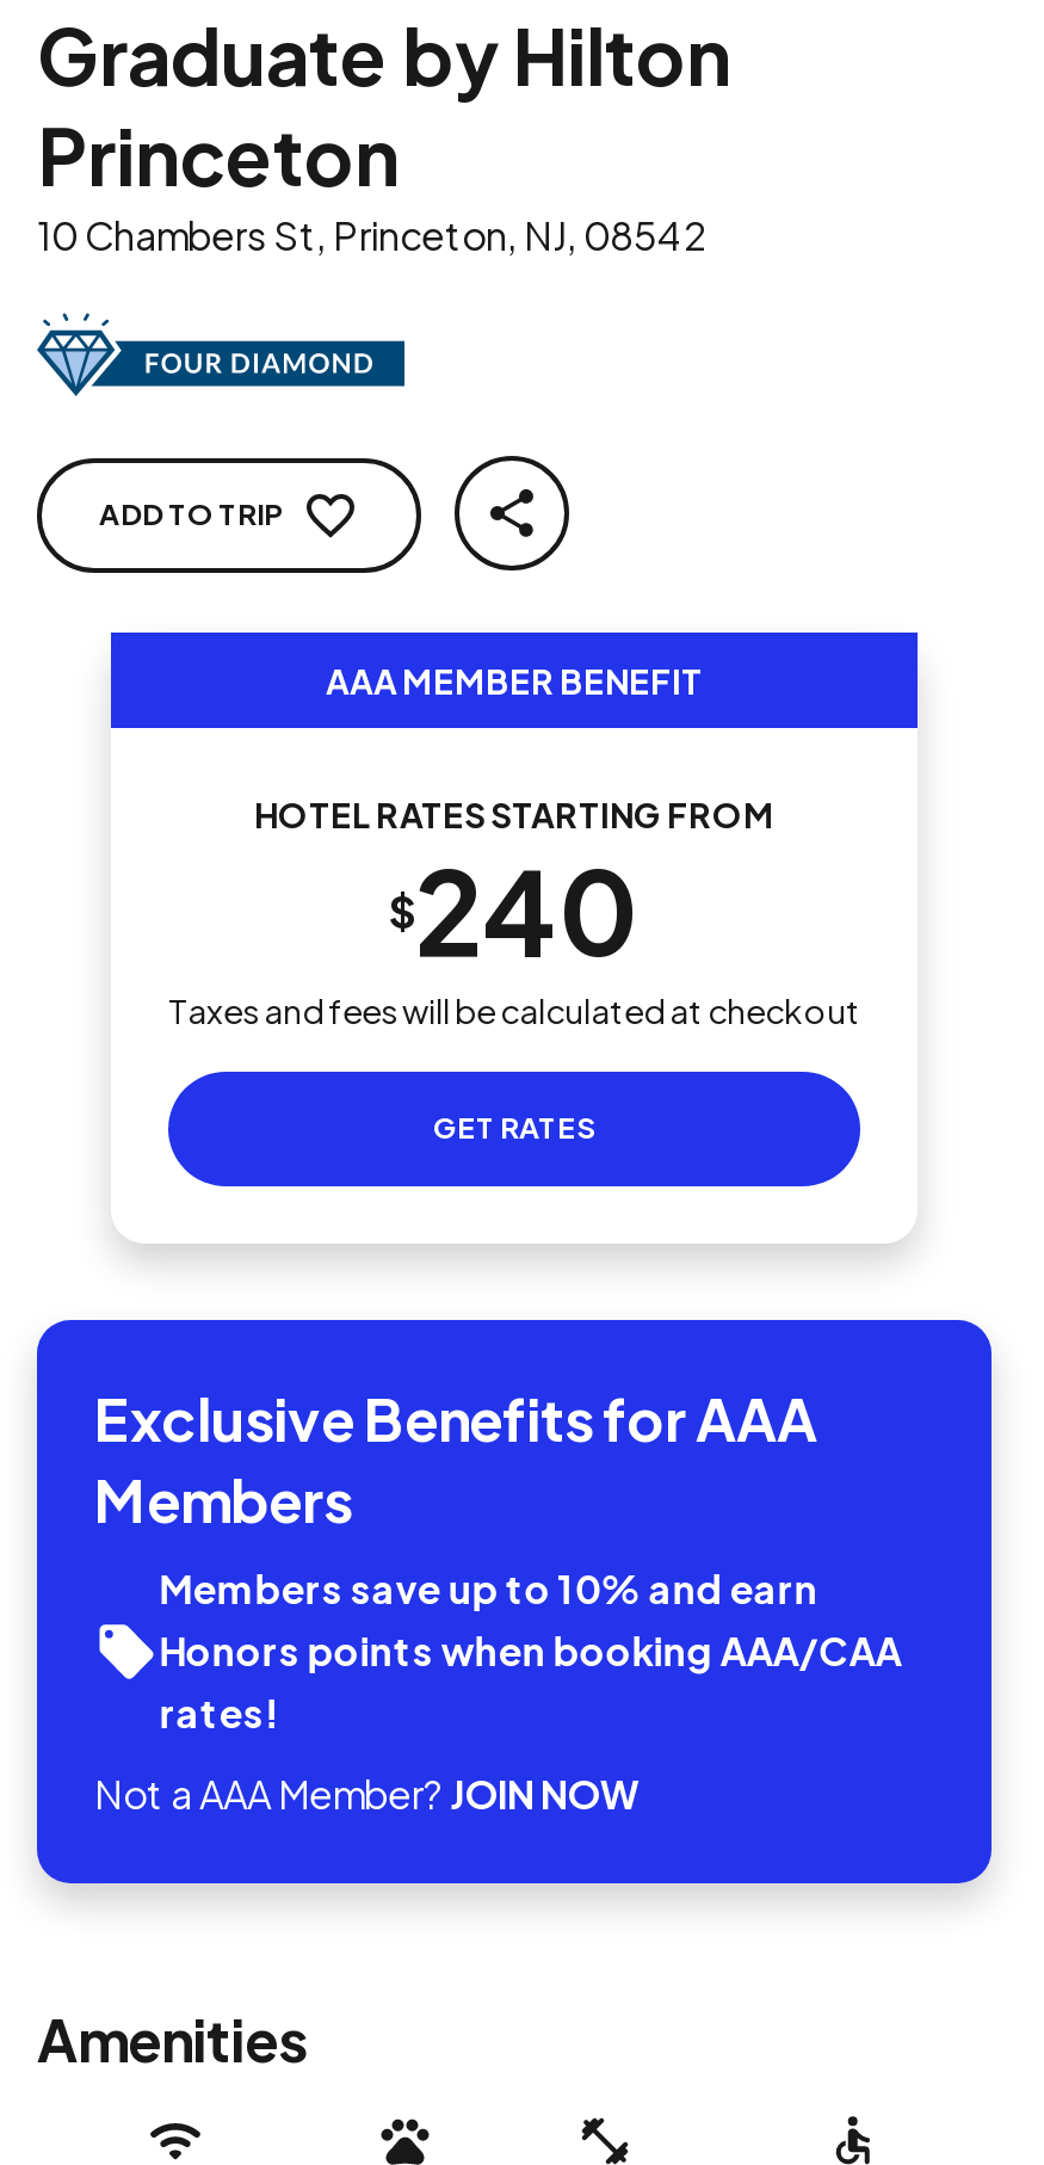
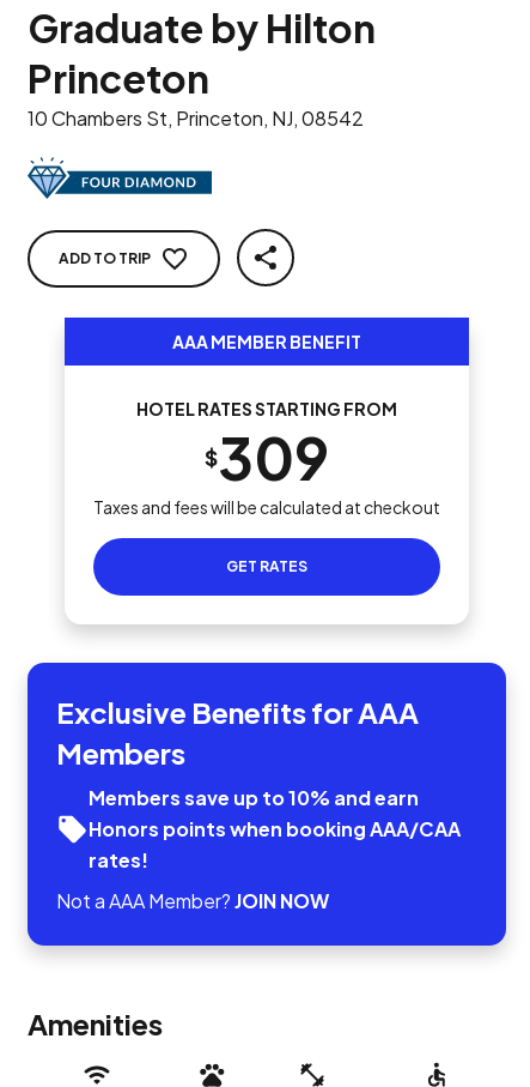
[389,838,640,983] $240 -> [205,421,329,494] $309

